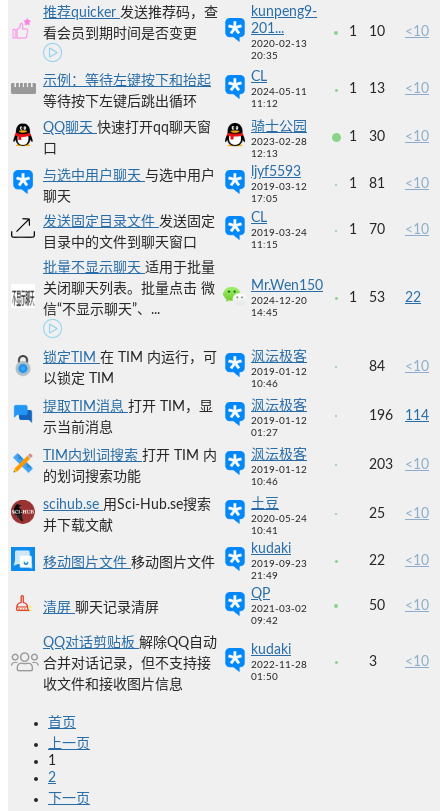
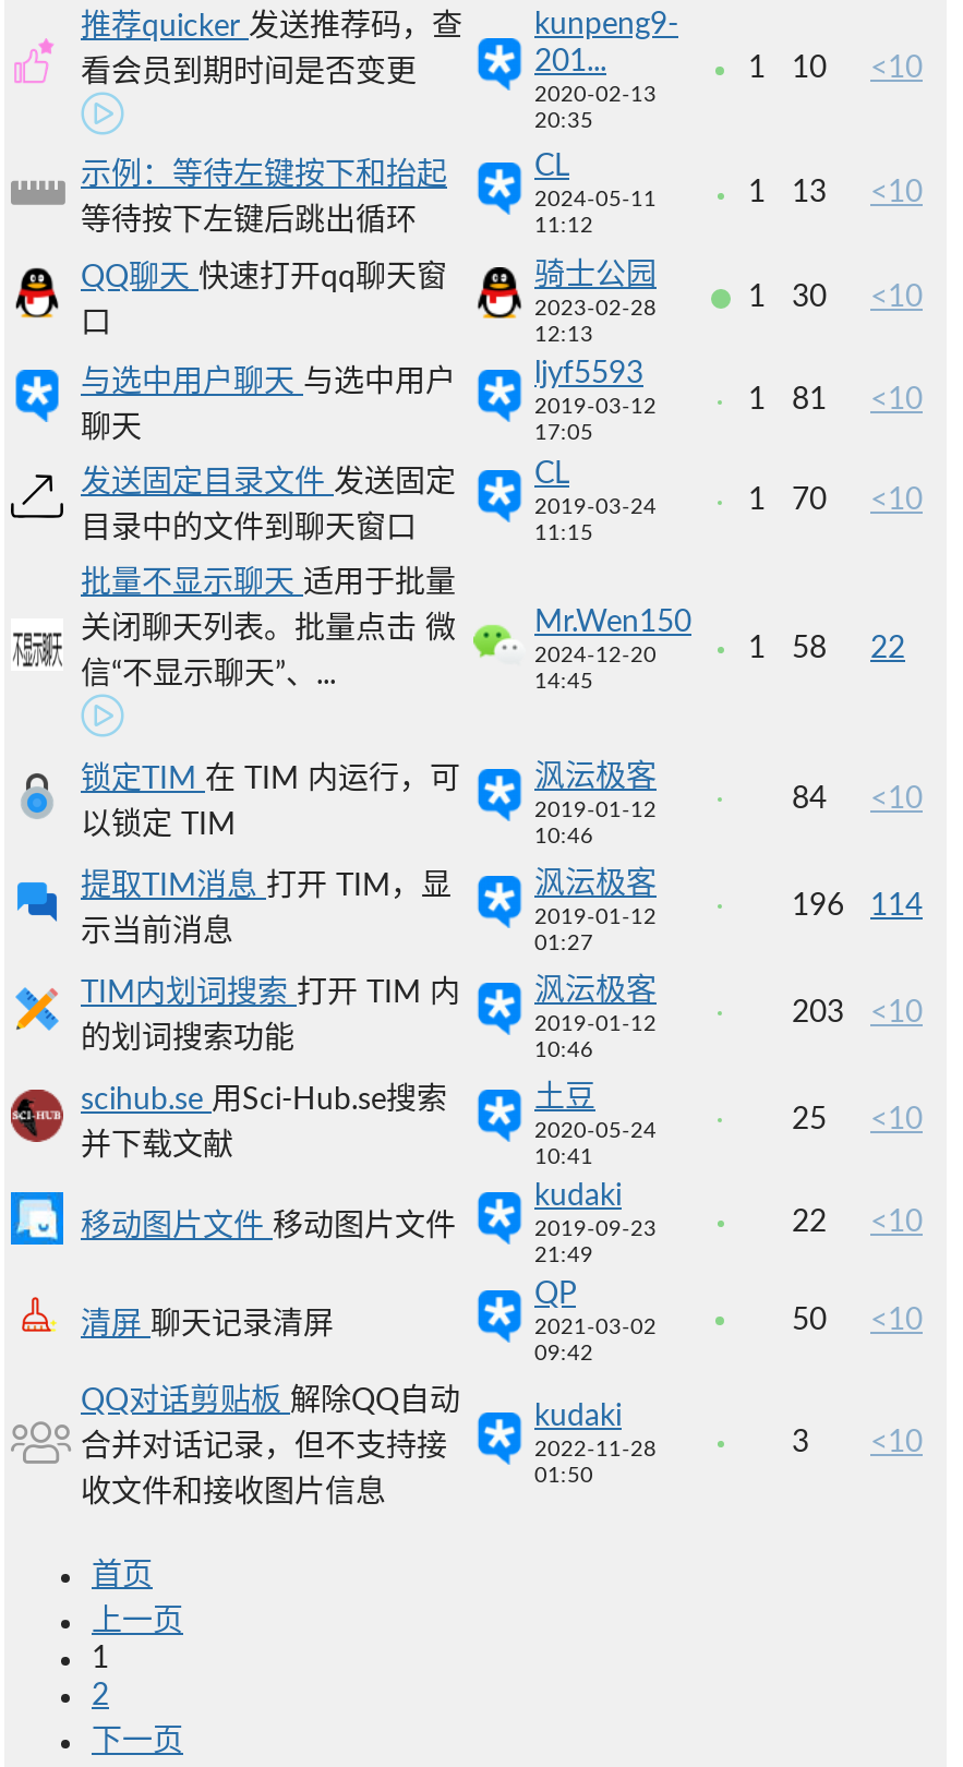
[349,291,421,305] 1 53 22 -> [748,634,905,664] 1 58 22

